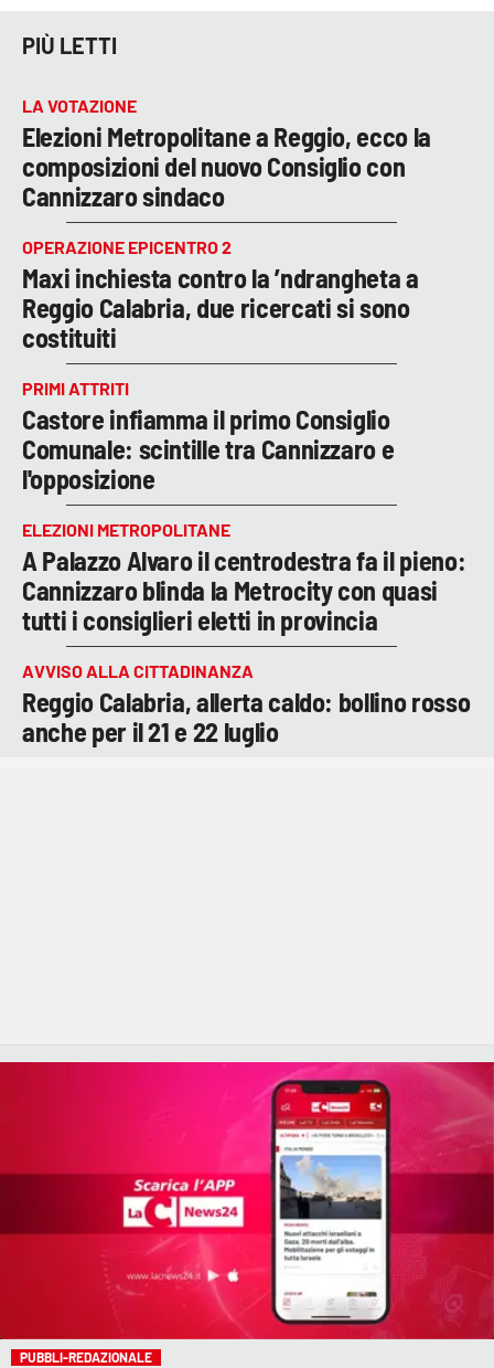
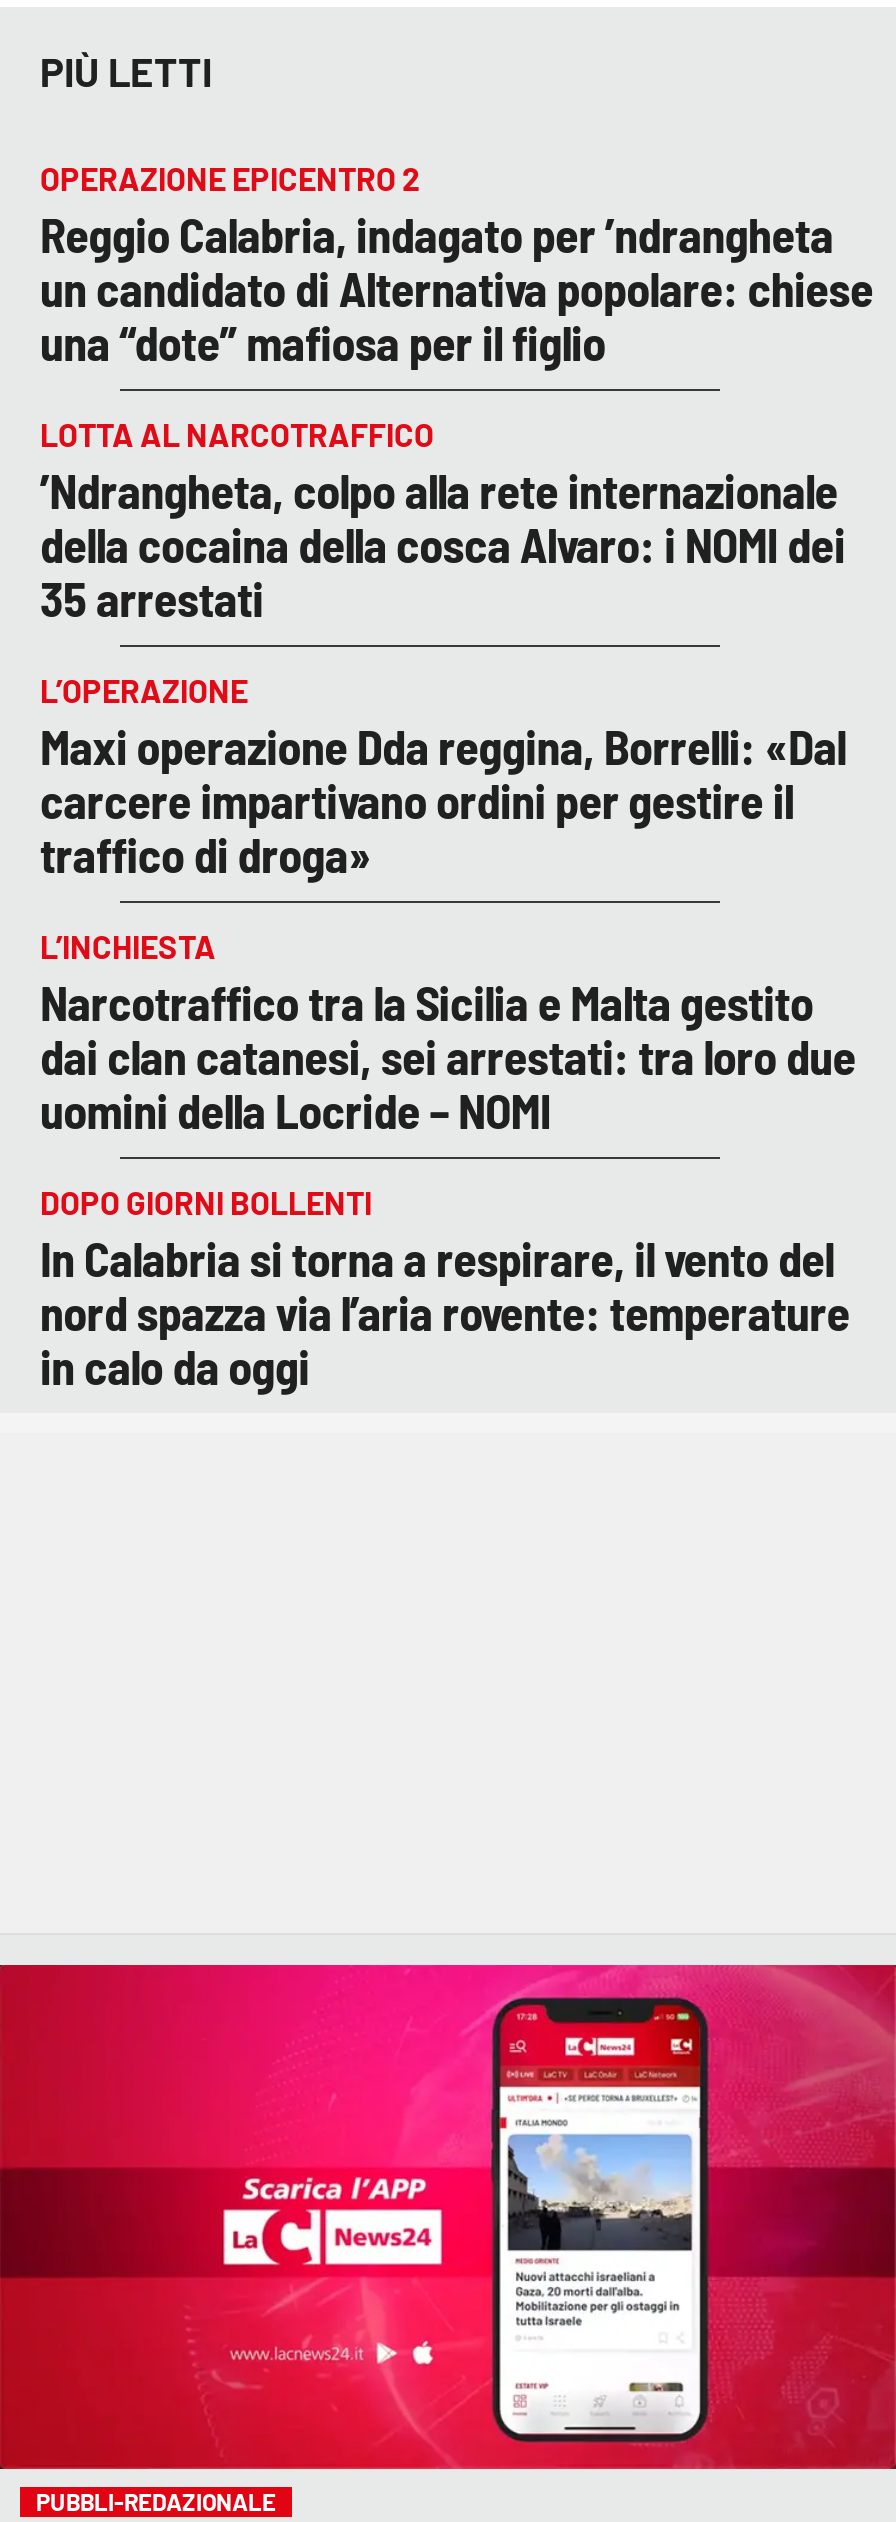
[22,95,431,212] LA VOTAZIONE | Elezioni Metropolitane a Reggio, ecco la | composizioni del nuovo Consiglio con | Cannizzaro sindaco -> none
moved [22,236,232,257] -> [40,160,420,198]: OPERAZIONE EPICENTRO 2
[22,261,470,747] Maxi inchiesta contro la ’ndrangheta a | Reggio Calabria, due ricercati si sono | costituiti | PRIMI ATTRITI | Castore infiamma il primo Consiglio | Comunale: scintille tra Cannizzaro e | l'opposizione | ELEZIONI METROPOLITANE | A Palazzo Alvaro il centrodestra fa il pieno: | Cannizzaro blinda la Metrocity con quasi | tutti i consiglieri eletti in provincia | AVVISO ALLA CITTADINANZA | Reggio Calabria, allerta caldo: bollino rosso | anche per il 21 e 22 luglio -> [40,206,873,1396] Reggio Calabria, indagato per ’ndrangheta | un candidato di Alternativa popolare: chiese | una “dote” mafiosa per il figlio | LOTTA AL NARCOTRAFFICO | ’Ndrangheta, colpo alla rete internazionale | della cocaina della cosca Alvaro: i NOMI dei | 35 arrestati | L’OPERAZIONE | Maxi operazione Dda reggina, Borrelli: «Dal | carcere impartivano ordini per gestire il | traffico di droga» | L’INCHIESTA | Narcotraffico tra la Sicilia e Malta gestito | dai clan catanesi, sei arrestati: tra loro due | uomini della Locride – NOMI | DOPO GIORNI BOLLENTI | In Calabria si torna a respirare, il vento del | nord spazza via l’aria rovente: temperature | in calo da oggi

